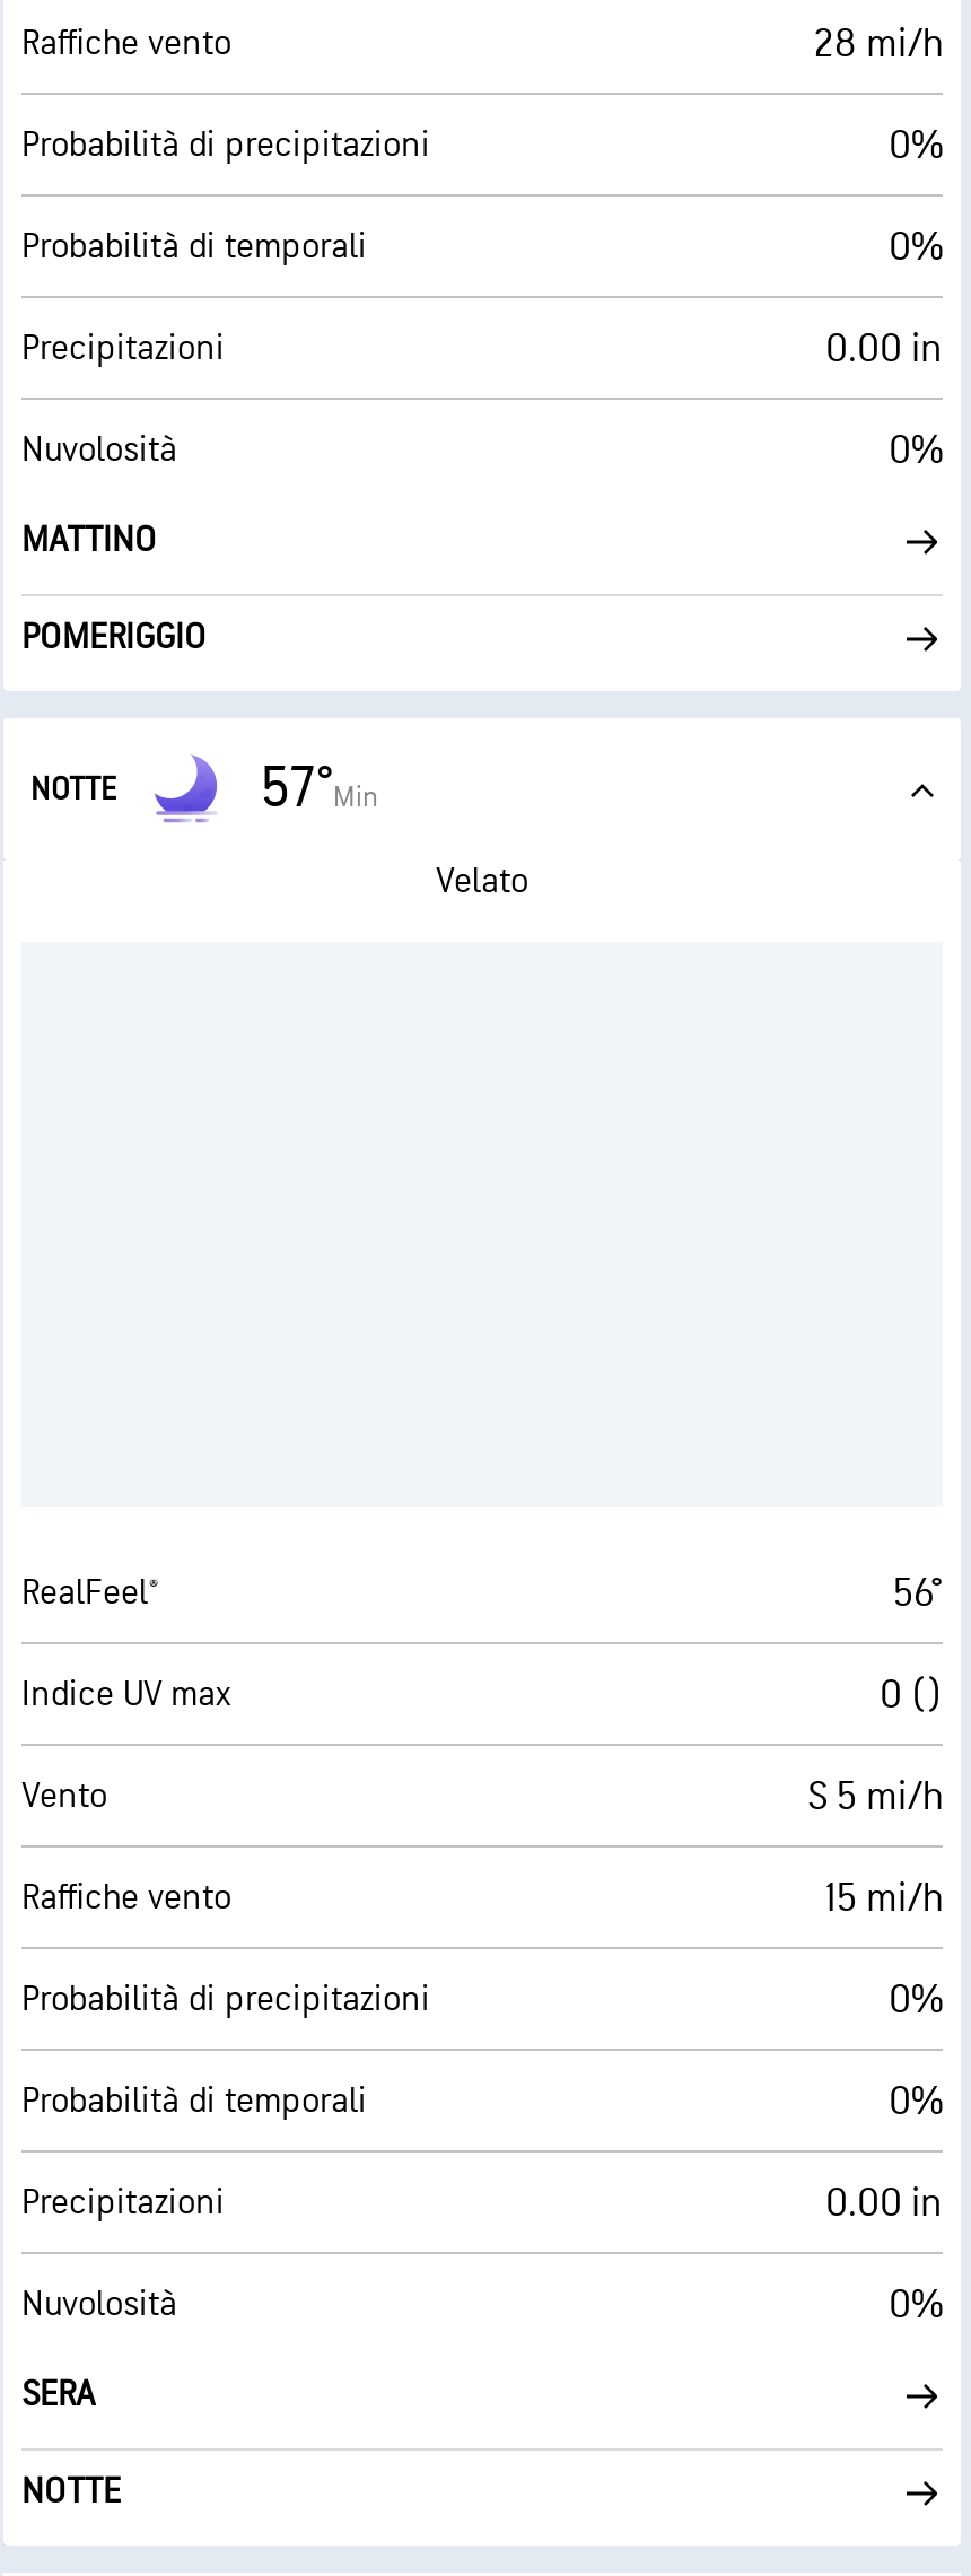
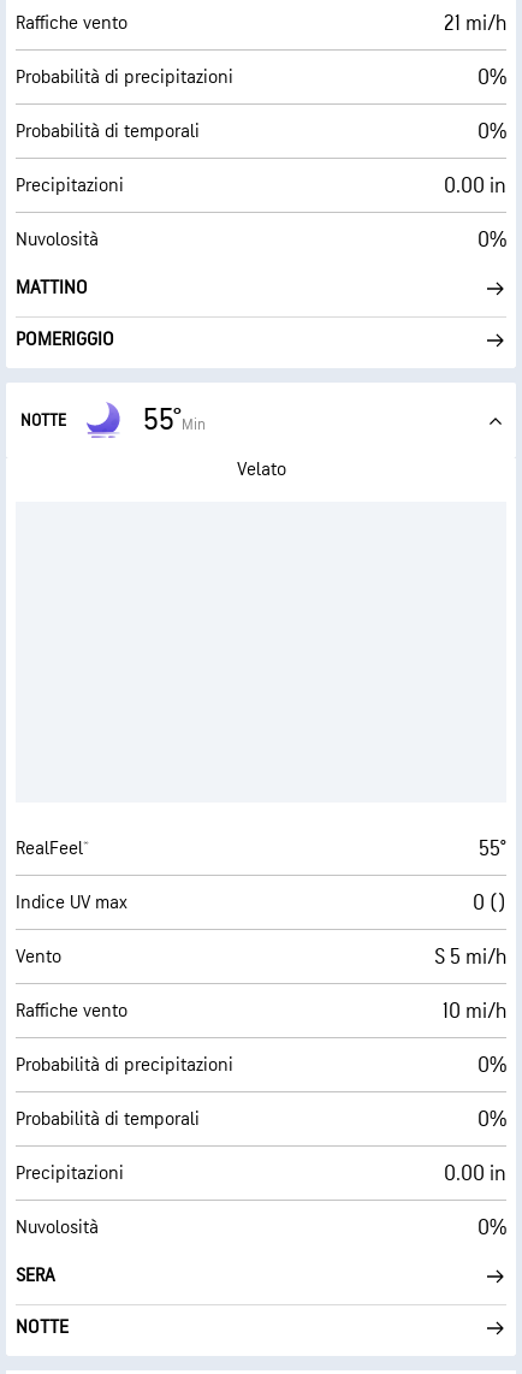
[814,20,943,68] 28 mi/h -> [444,11,506,36] 21 mi/h
[261,754,378,824] 57°Min -> [143,402,206,439] 55°Min
[893,1570,943,1617] 56° -> [479,836,506,861] 55°
[825,1875,943,1922] 15 mi/h -> [443,999,506,1024] 10 mi/h

